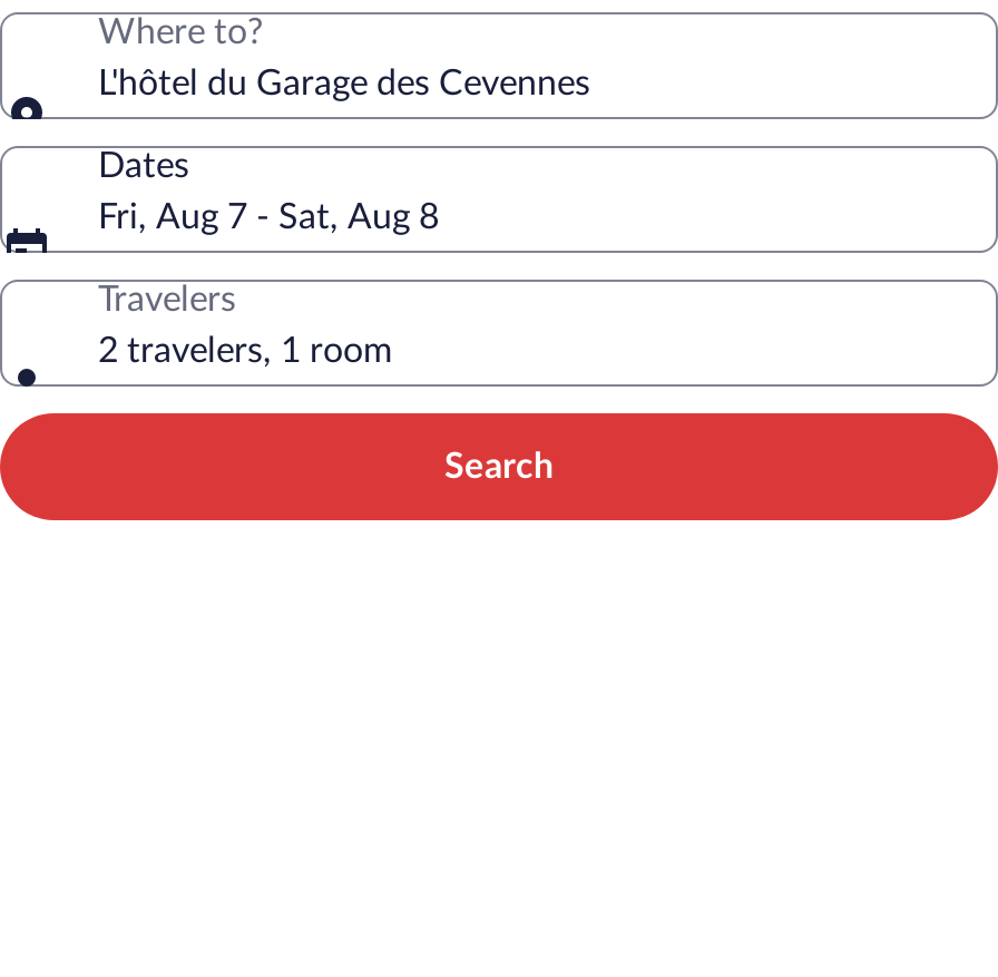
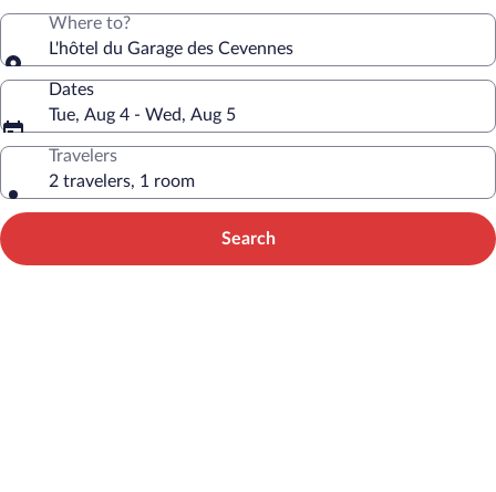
[98,199,439,235] Fri, Aug 7 - Sat, Aug 8 -> [49,106,236,124] Tue, Aug 4 - Wed, Aug 5

